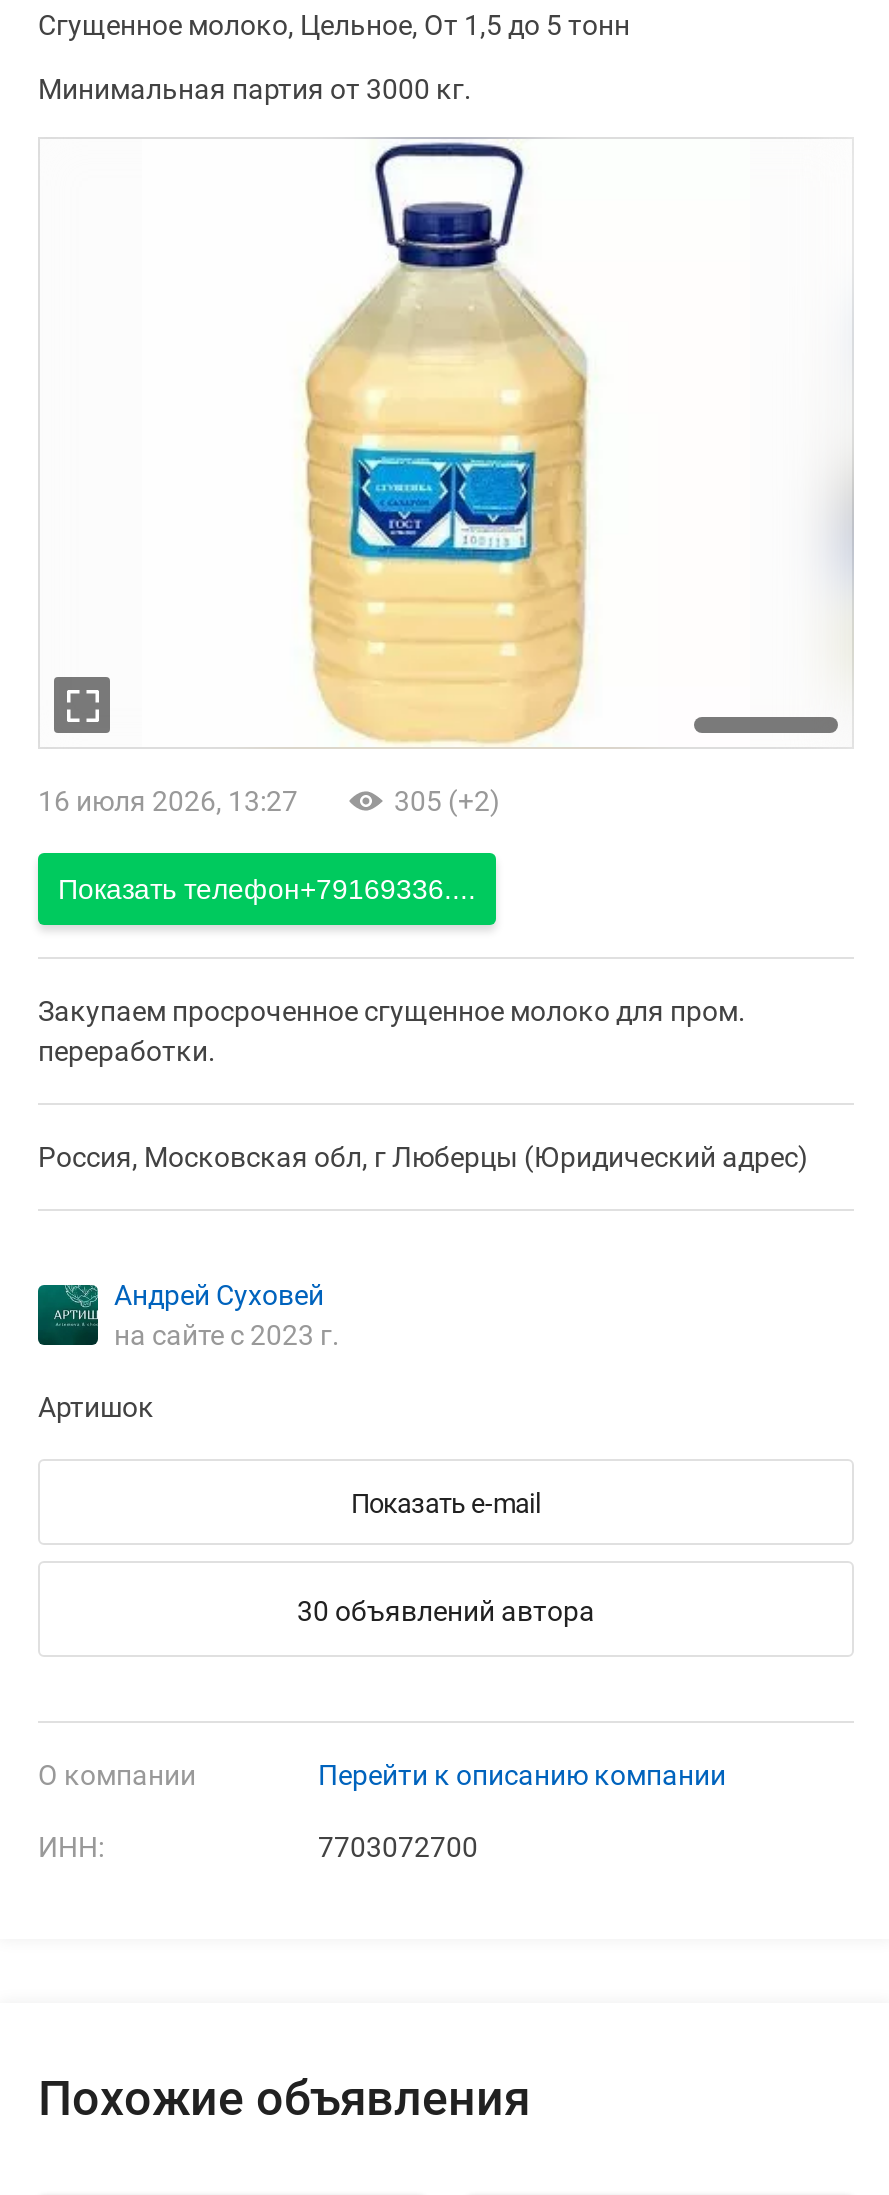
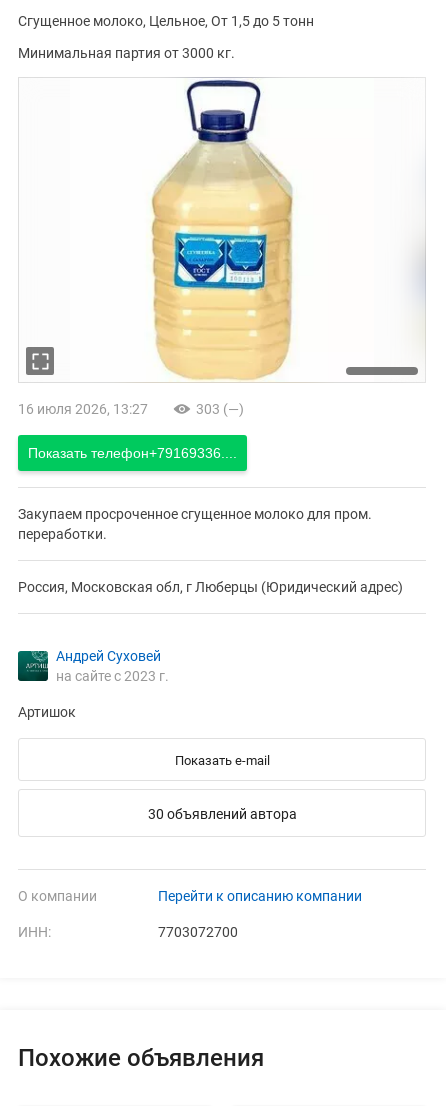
[394,785,500,817] 305 (+2) -> [196,401,244,417] 303 (—)

